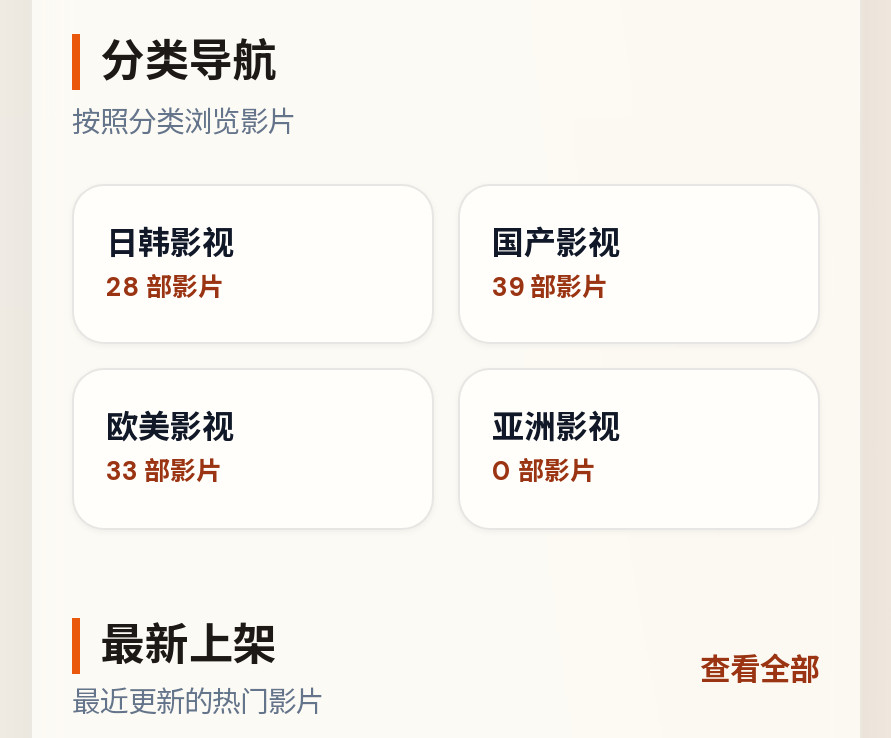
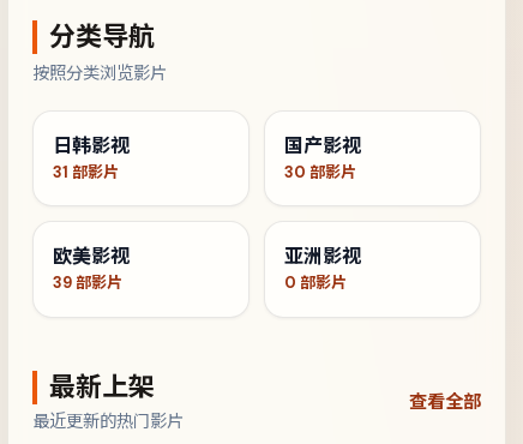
[106,269,224,303] 28部影片 -> [53,162,119,182] 31部影片
[492,269,608,303] 39部影片 -> [284,162,356,182] 30部影片
[106,455,222,489] 33部影片 -> [53,273,122,293] 39部影片

